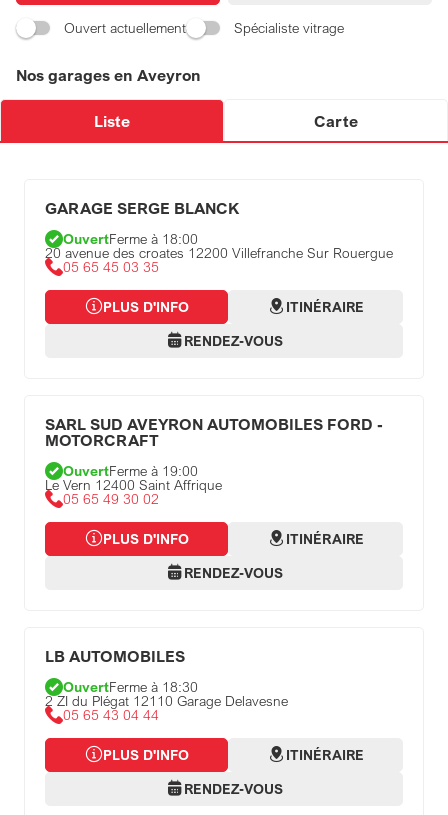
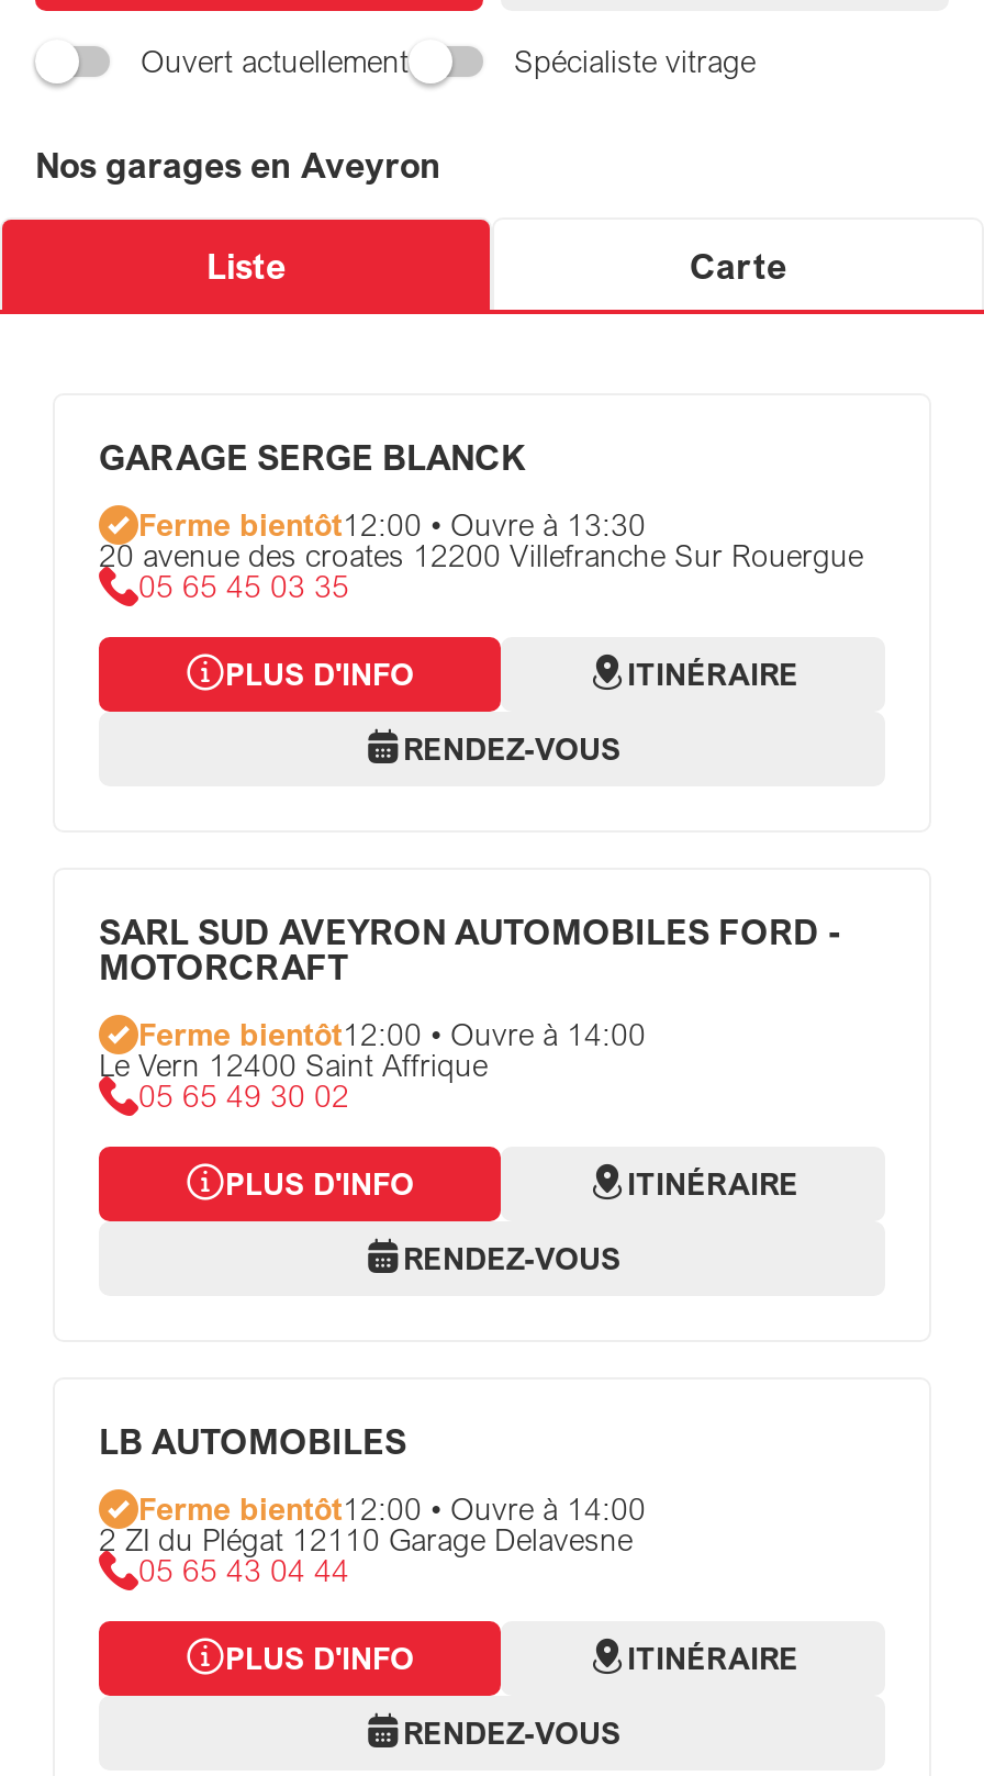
[63,230,198,247] OuvertFerme à 18:00 -> [138,506,646,543] Ferme bientôt12:00 • Ouvre à 13:30
[63,462,198,479] OuvertFerme à 19:00 -> [138,1016,646,1053] Ferme bientôt12:00 • Ouvre à 14:00
[63,678,198,695] OuvertFerme à 18:30 -> [138,1490,646,1527] Ferme bientôt12:00 • Ouvre à 14:00

